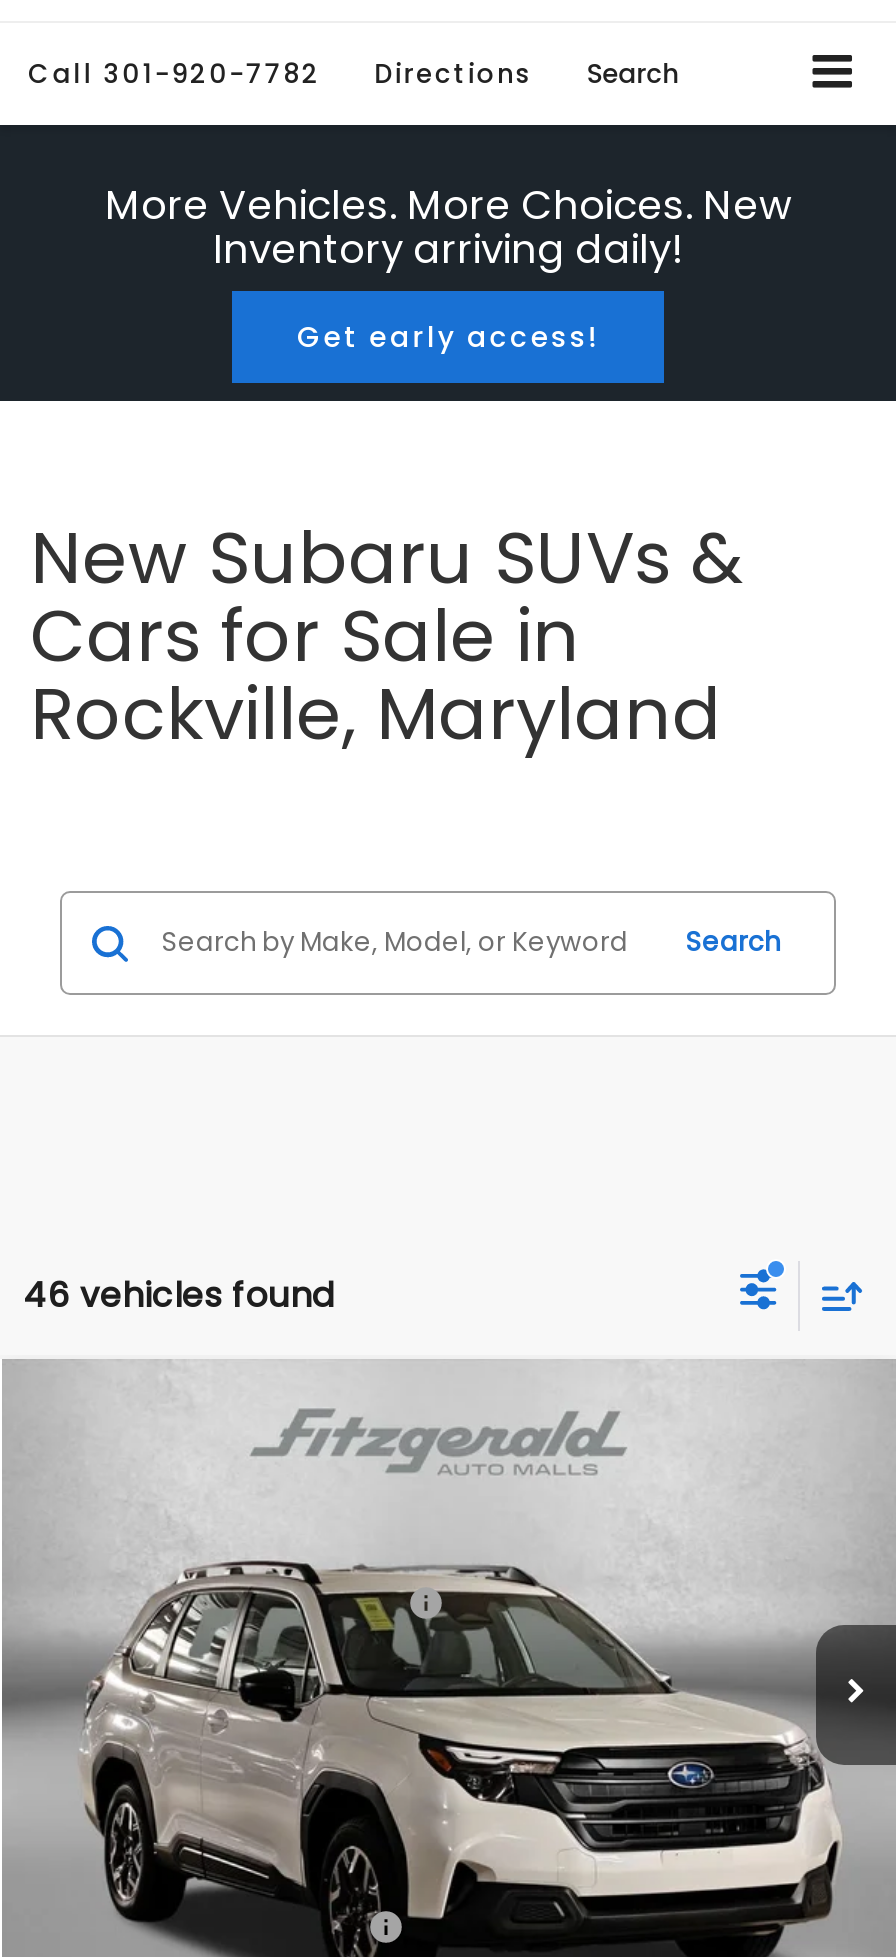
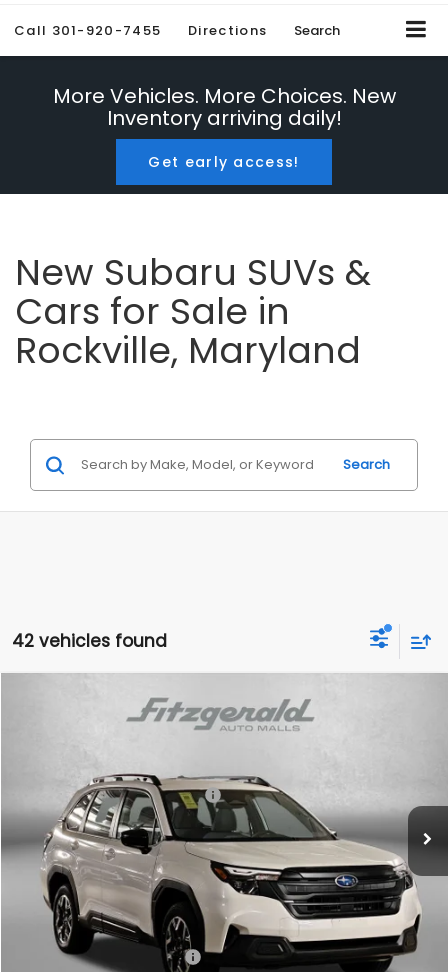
[28,56,678,94] Call 301-920-7782 Directions Search -> [14,21,340,40] Call 301-920-7455 Directions Search
[24,1270,336,1318] 46 vehicles found -> [12,628,167,652] 42 vehicles found

